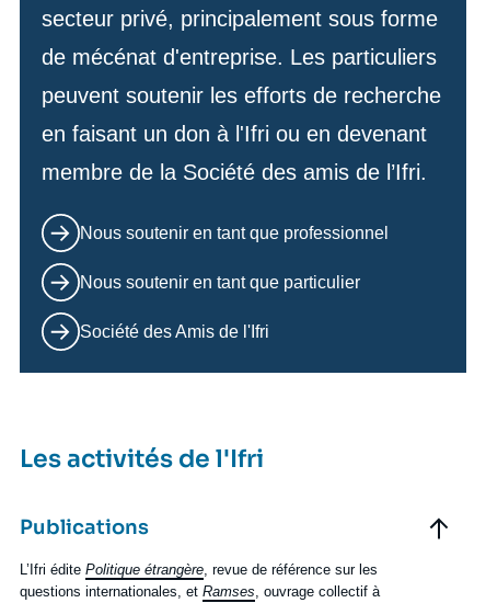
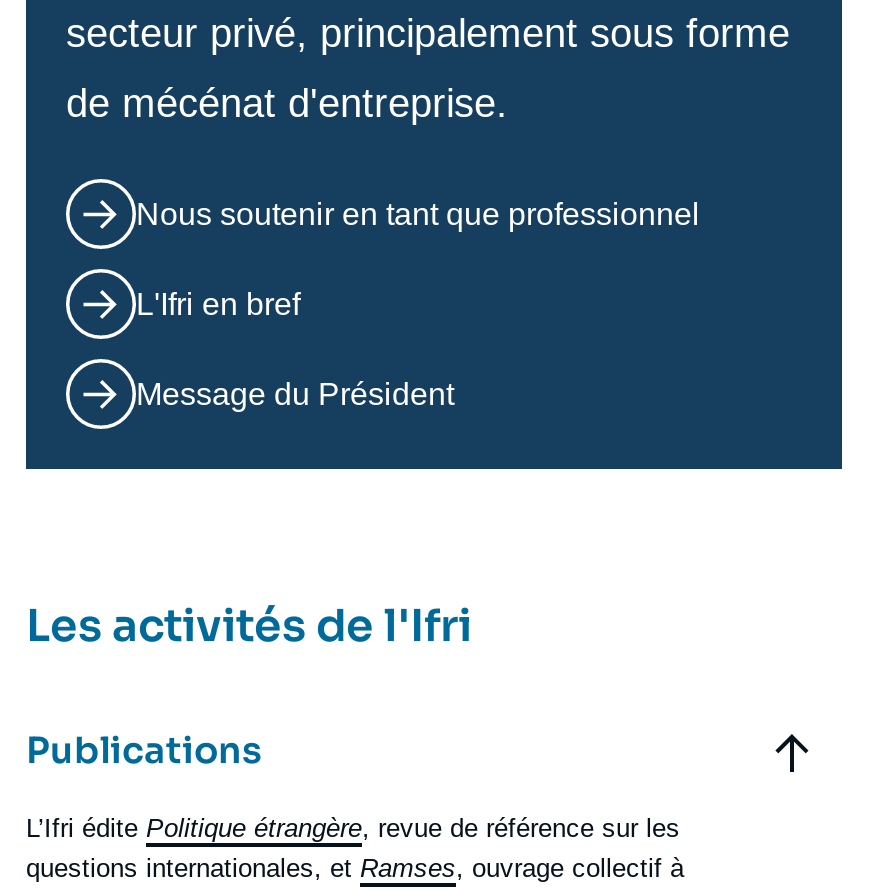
[42,45,441,185] de mécénat d'entreprise. Les particuliers | peuvent soutenir les efforts de recherche | en faisant un don à l'Ifri ou en devenant | membre de la Société des amis de l’Ifri. -> [66,82,508,126] de mécénat d'entreprise.
[80,273,360,291] Nous soutenir en tant que particulier -> [136,287,300,321] L'Ifri en bref
[80,322,269,341] Société des Amis de l'Ifri -> [136,377,454,411] Message du Président

